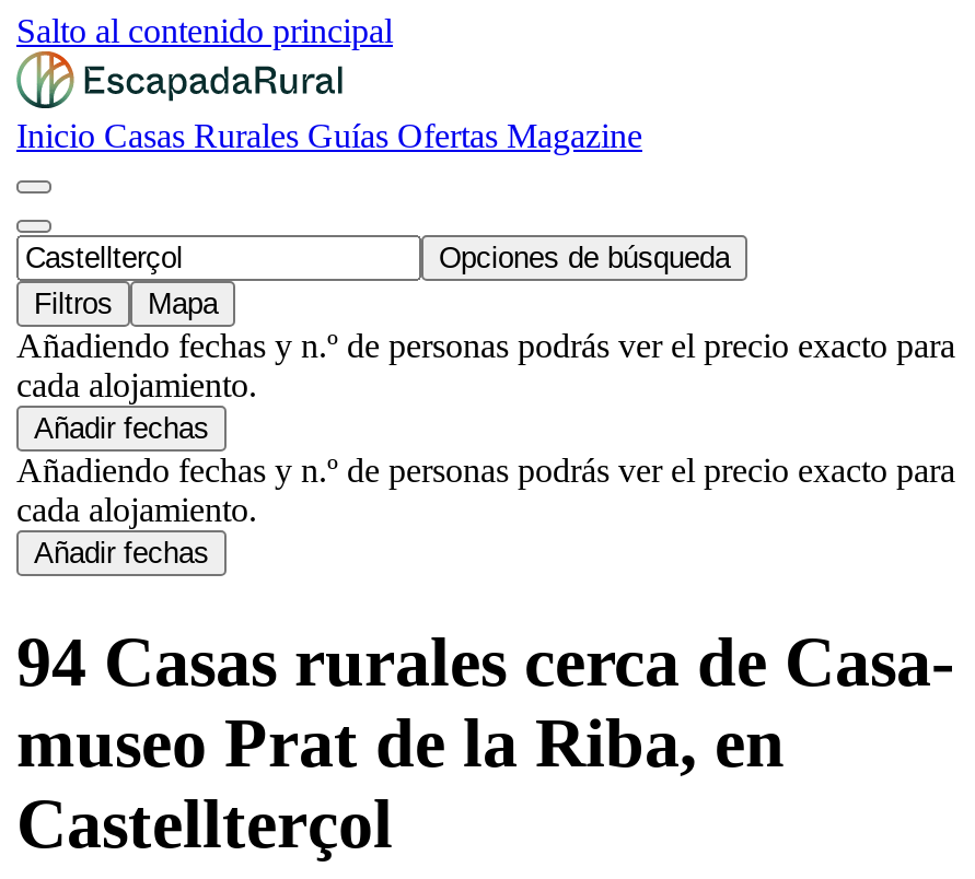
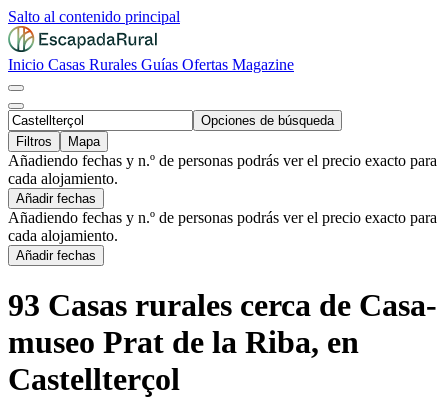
[16,623,955,702] 94 Casas rurales cerca de Casa- -> [8,287,437,323] 93 Casas rurales cerca de Casa-

